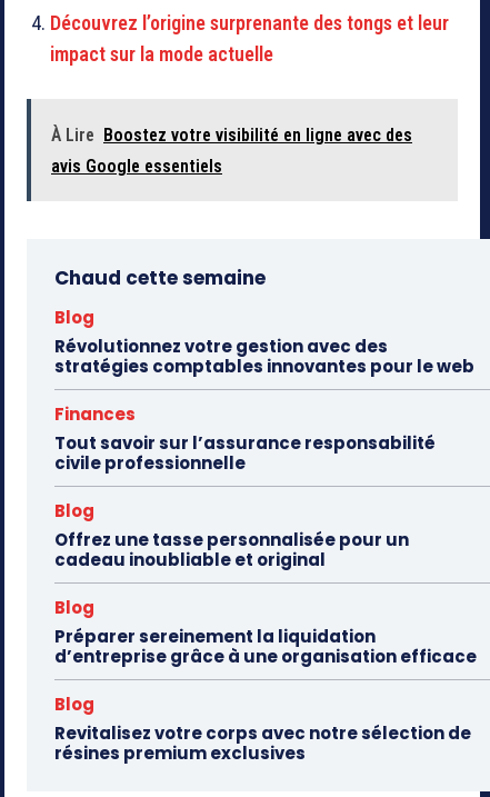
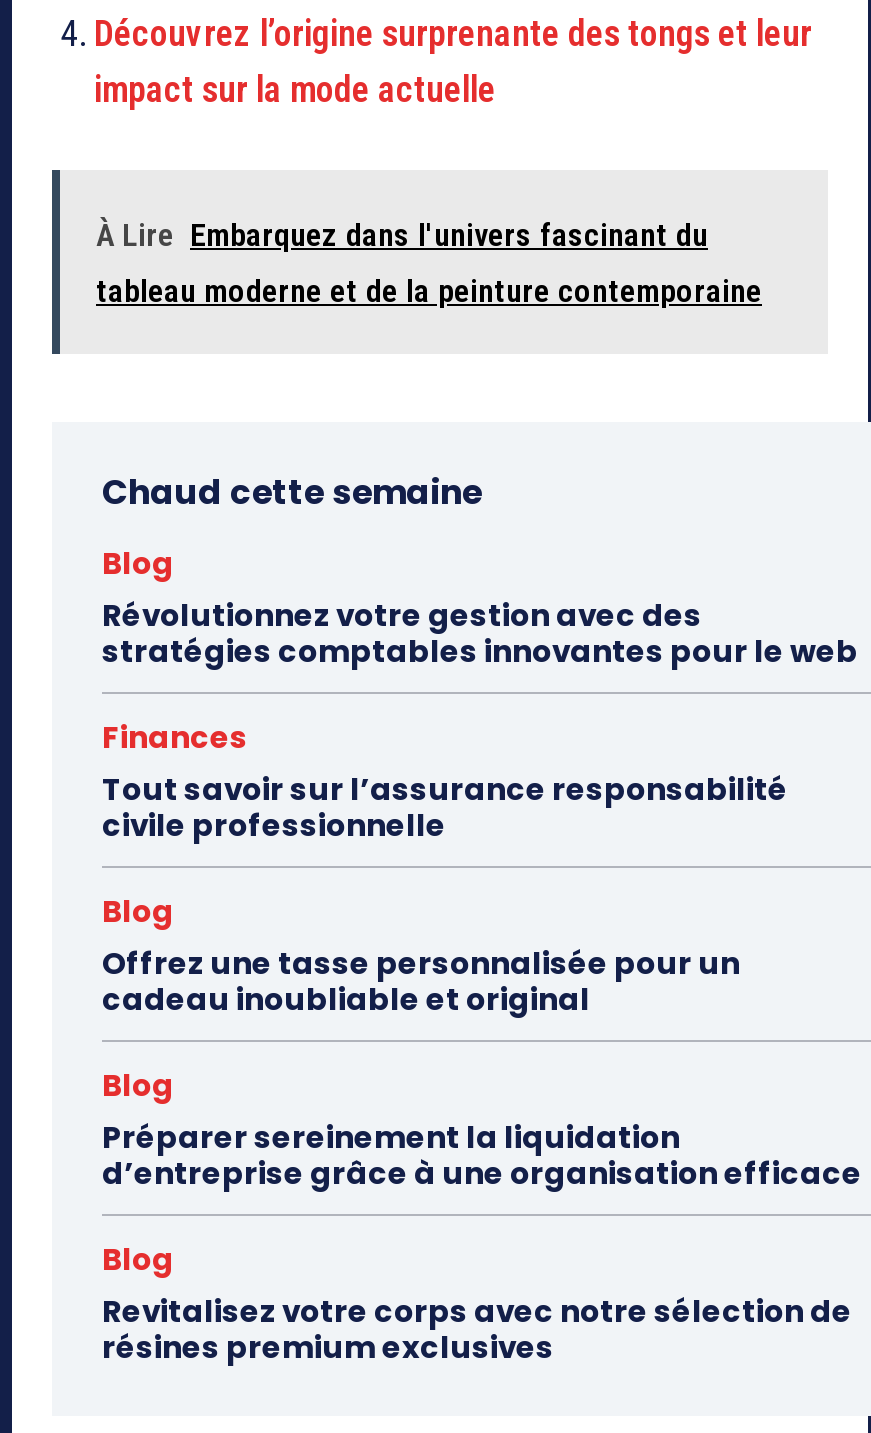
[51,124,412,145] À Lire Boostez votre visibilité en ligne avec des -> [96,215,708,253] À Lire Embarquez dans l'univers fascinant du
[51,155,222,176] avis Google essentiels -> [96,271,762,309] tableau moderne et de la peinture contemporaine

